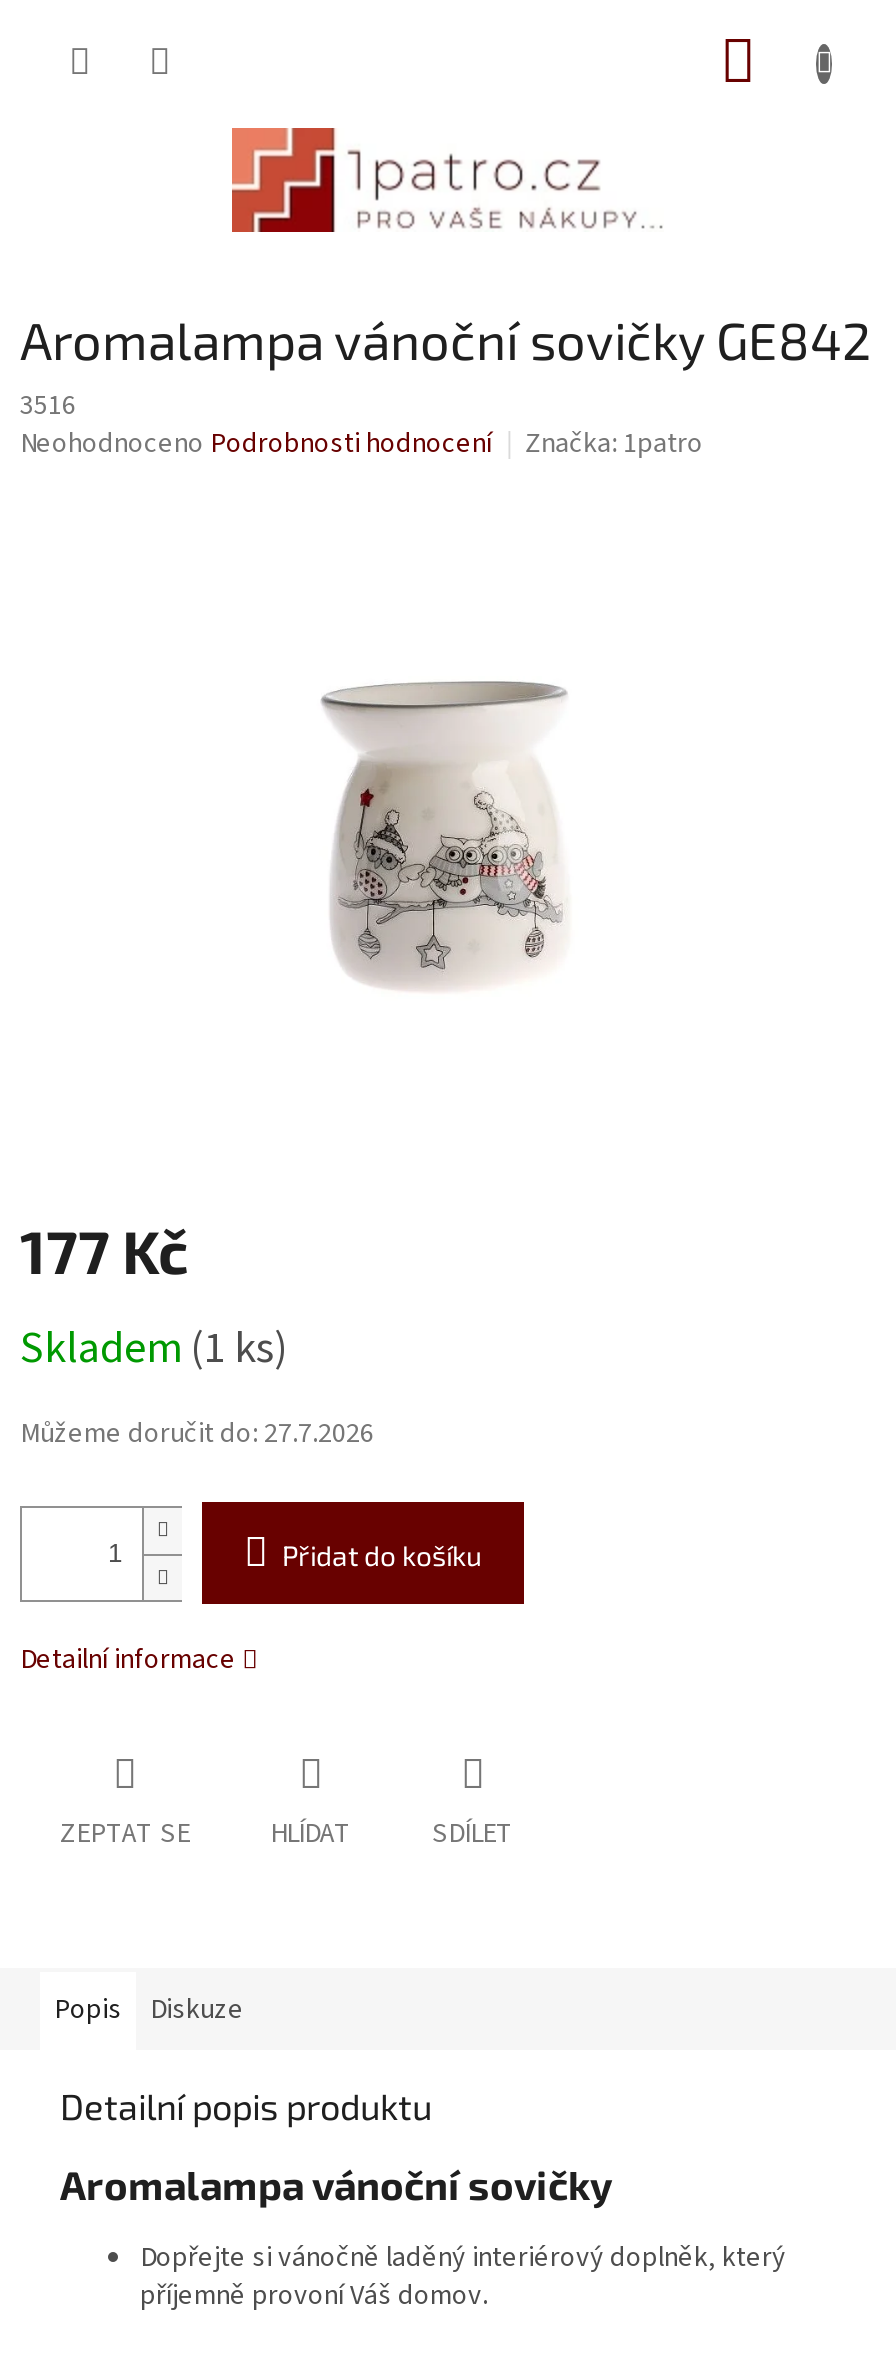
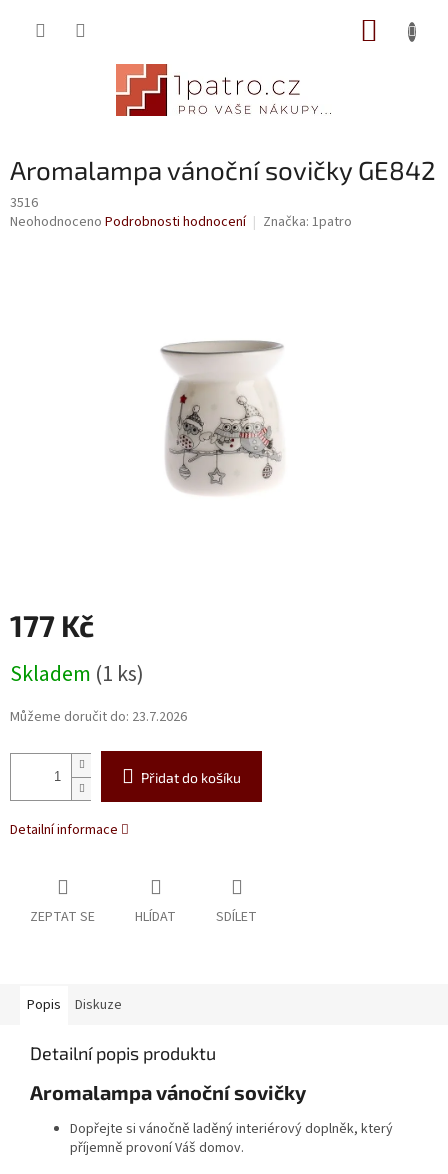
[20,1415,374,1455] Můžeme doručit do: 27.7.2026 -> [10,707,187,727] Můžeme doručit do: 23.7.2026

